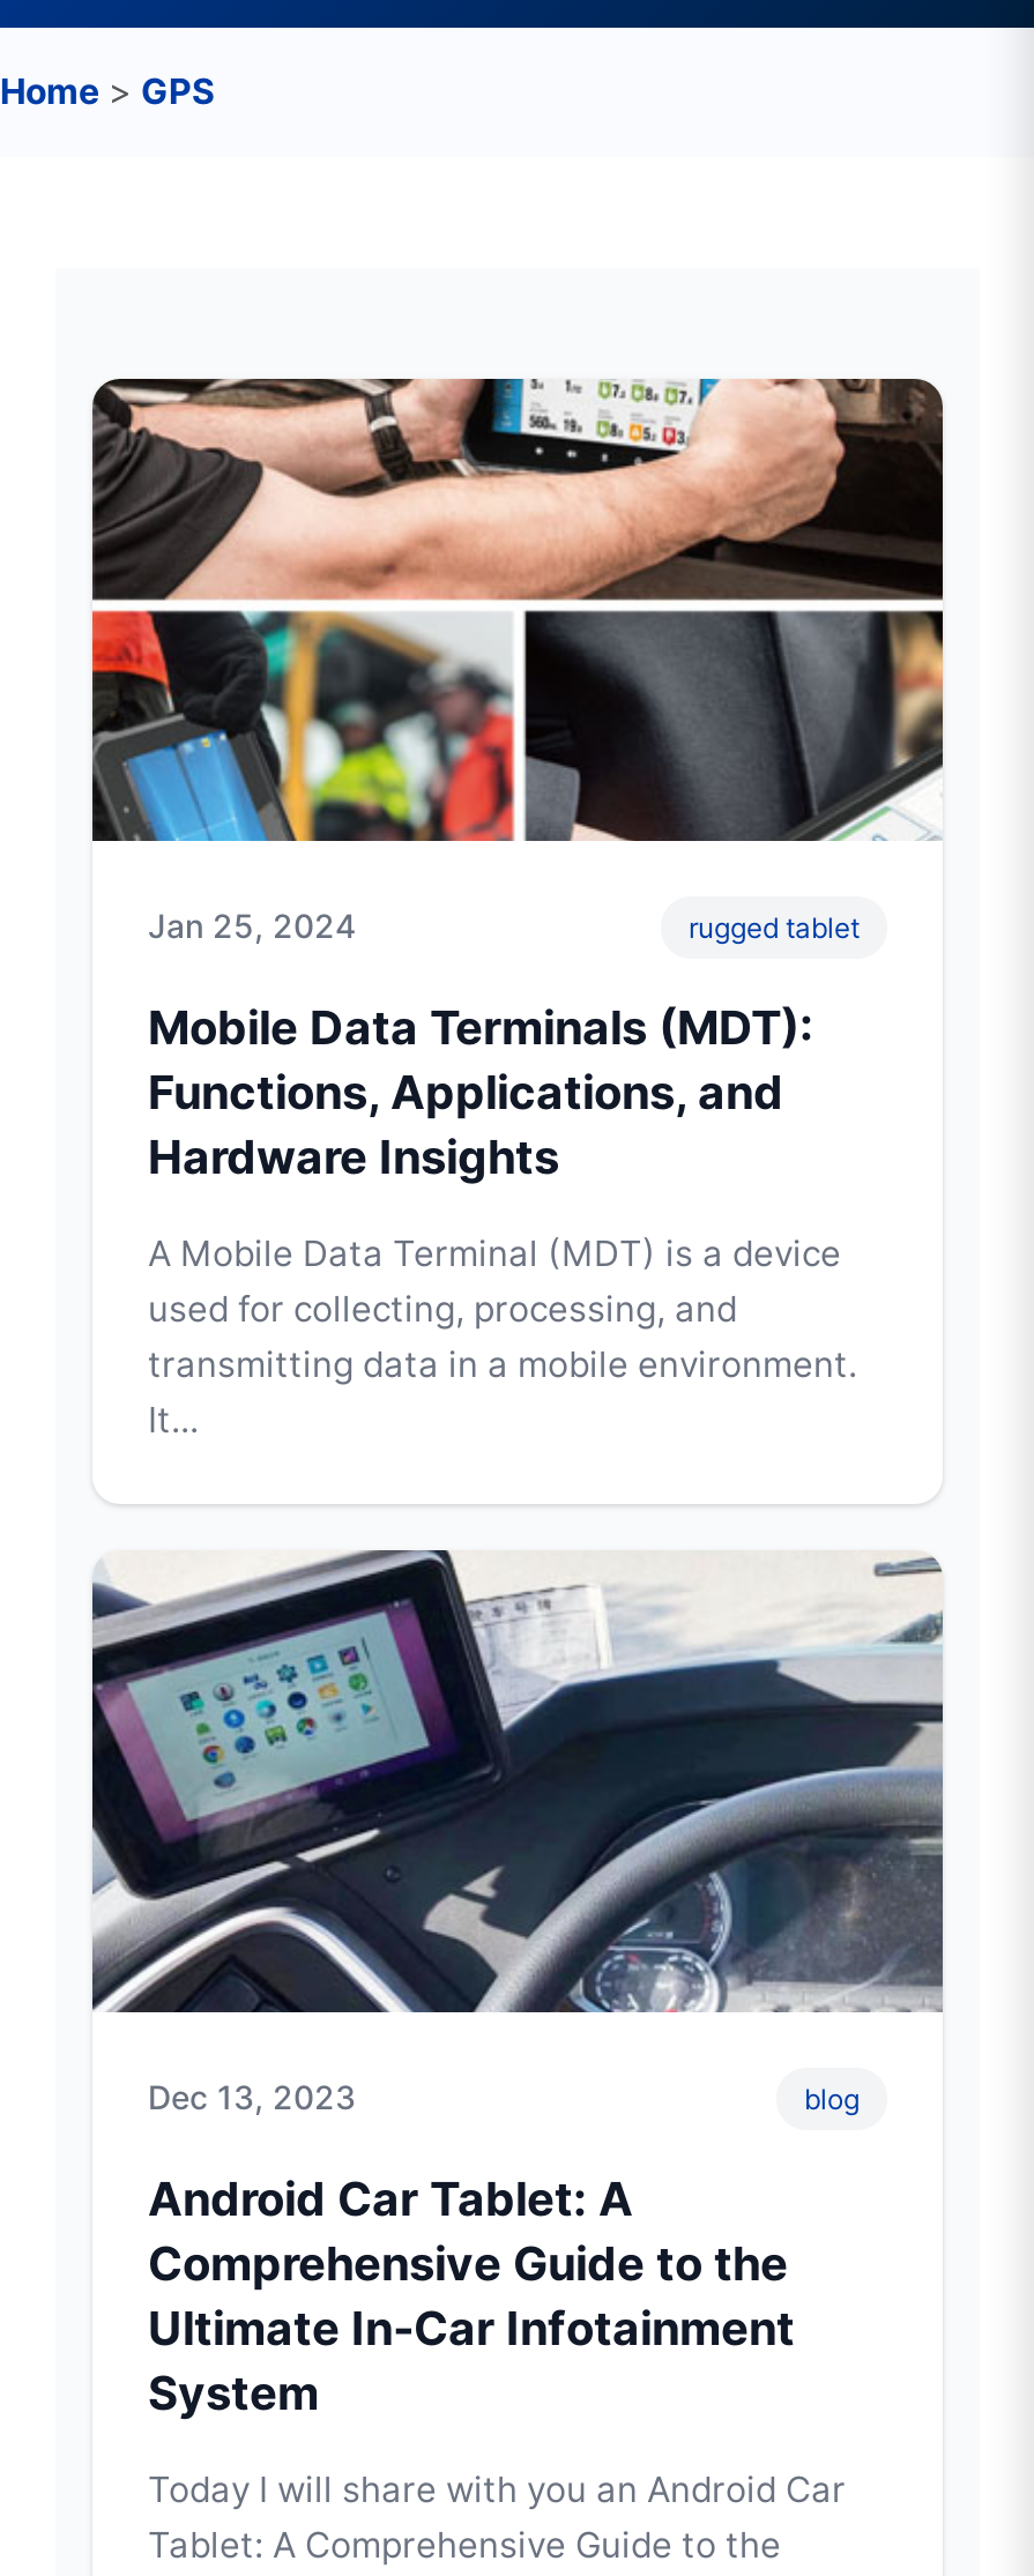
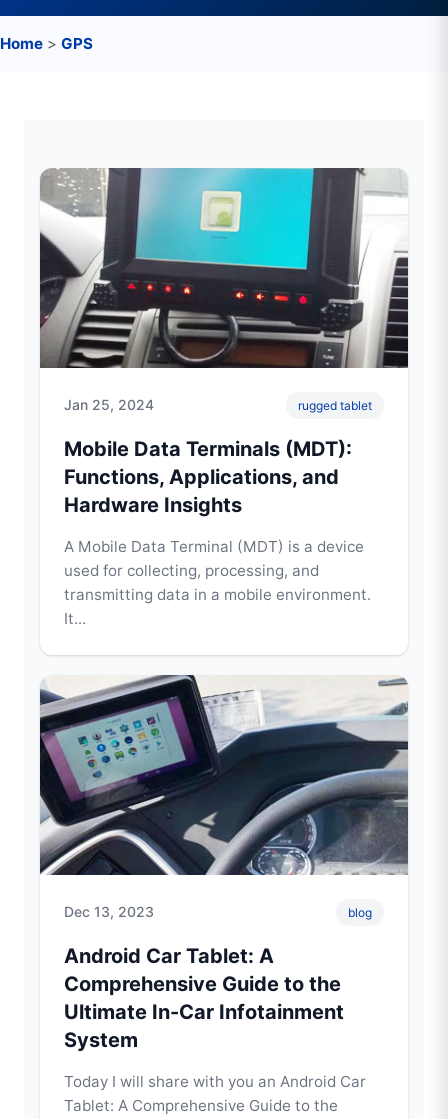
[90,377,945,843] [image] -> [39,167,409,369] [image]

